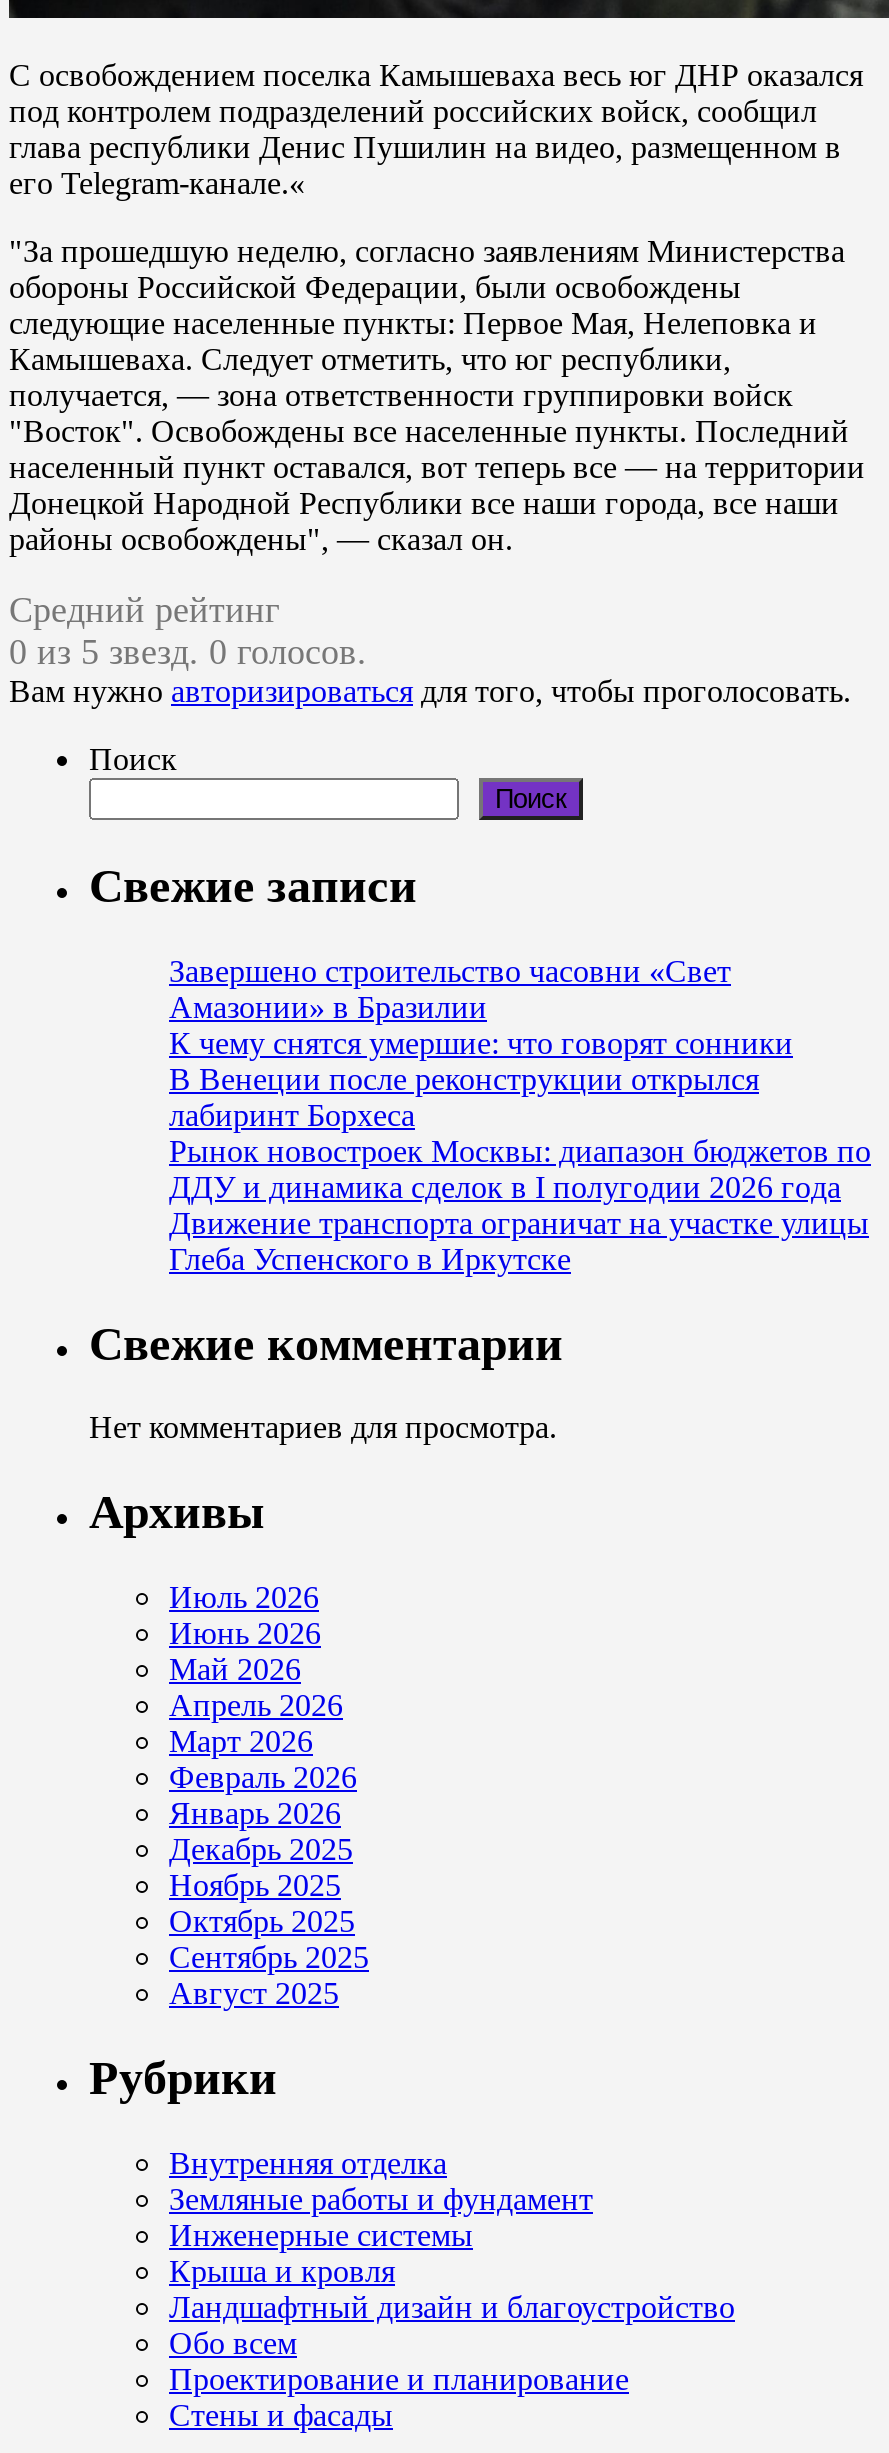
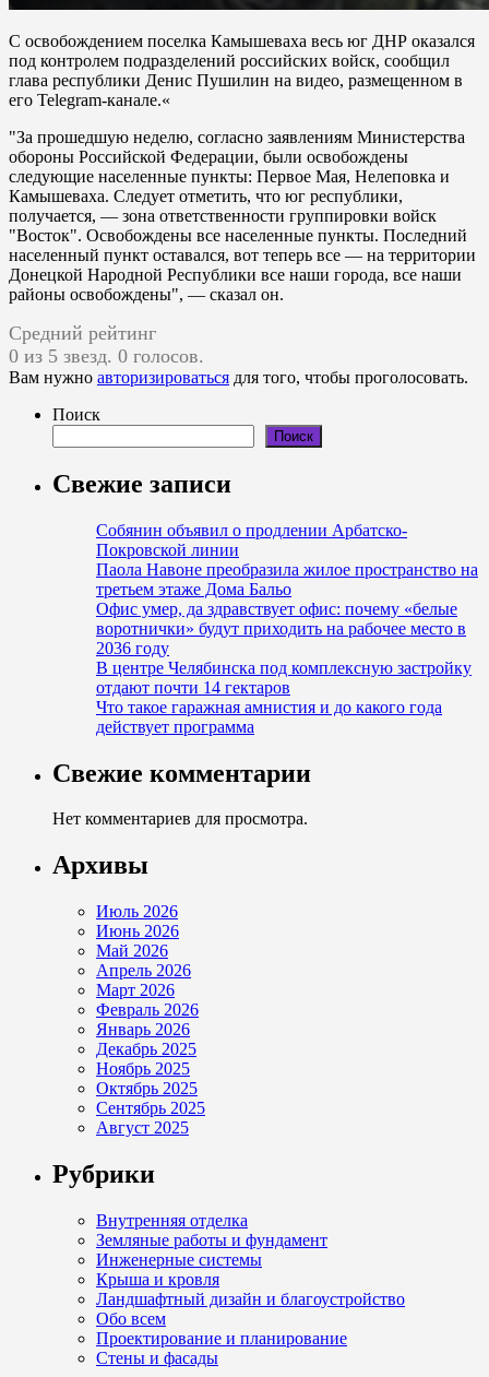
[169,953,871,1275] Завершено строительство часовни «Свет | Амазонии» в Бразилии | К чему снятся умершие: что говорят сонники | В Венеции после реконструкции открылся | лабиринт Борхеса | Рынок новостроек Москвы: диапазон бюджетов по | ДДУ и динамика сделок в I полугодии 2026 года | Движение транспорта ограничат на участке улицы | Глеба Успенского в Иркутске -> [96,520,478,736] Собянин объявил о продлении Арбатско- | Покровской линии | Паола Навоне преобразила жилое пространство на | третьем этаже Дома Бальо | Офис умер, да здравствует офис: почему «белые | воротнички» будут приходить на рабочее место в | 2036 году | В центре Челябинска под комплексную застройку | отдают почти 14 гектаров | Что такое гаражная амнистия и до какого года | действует программа

